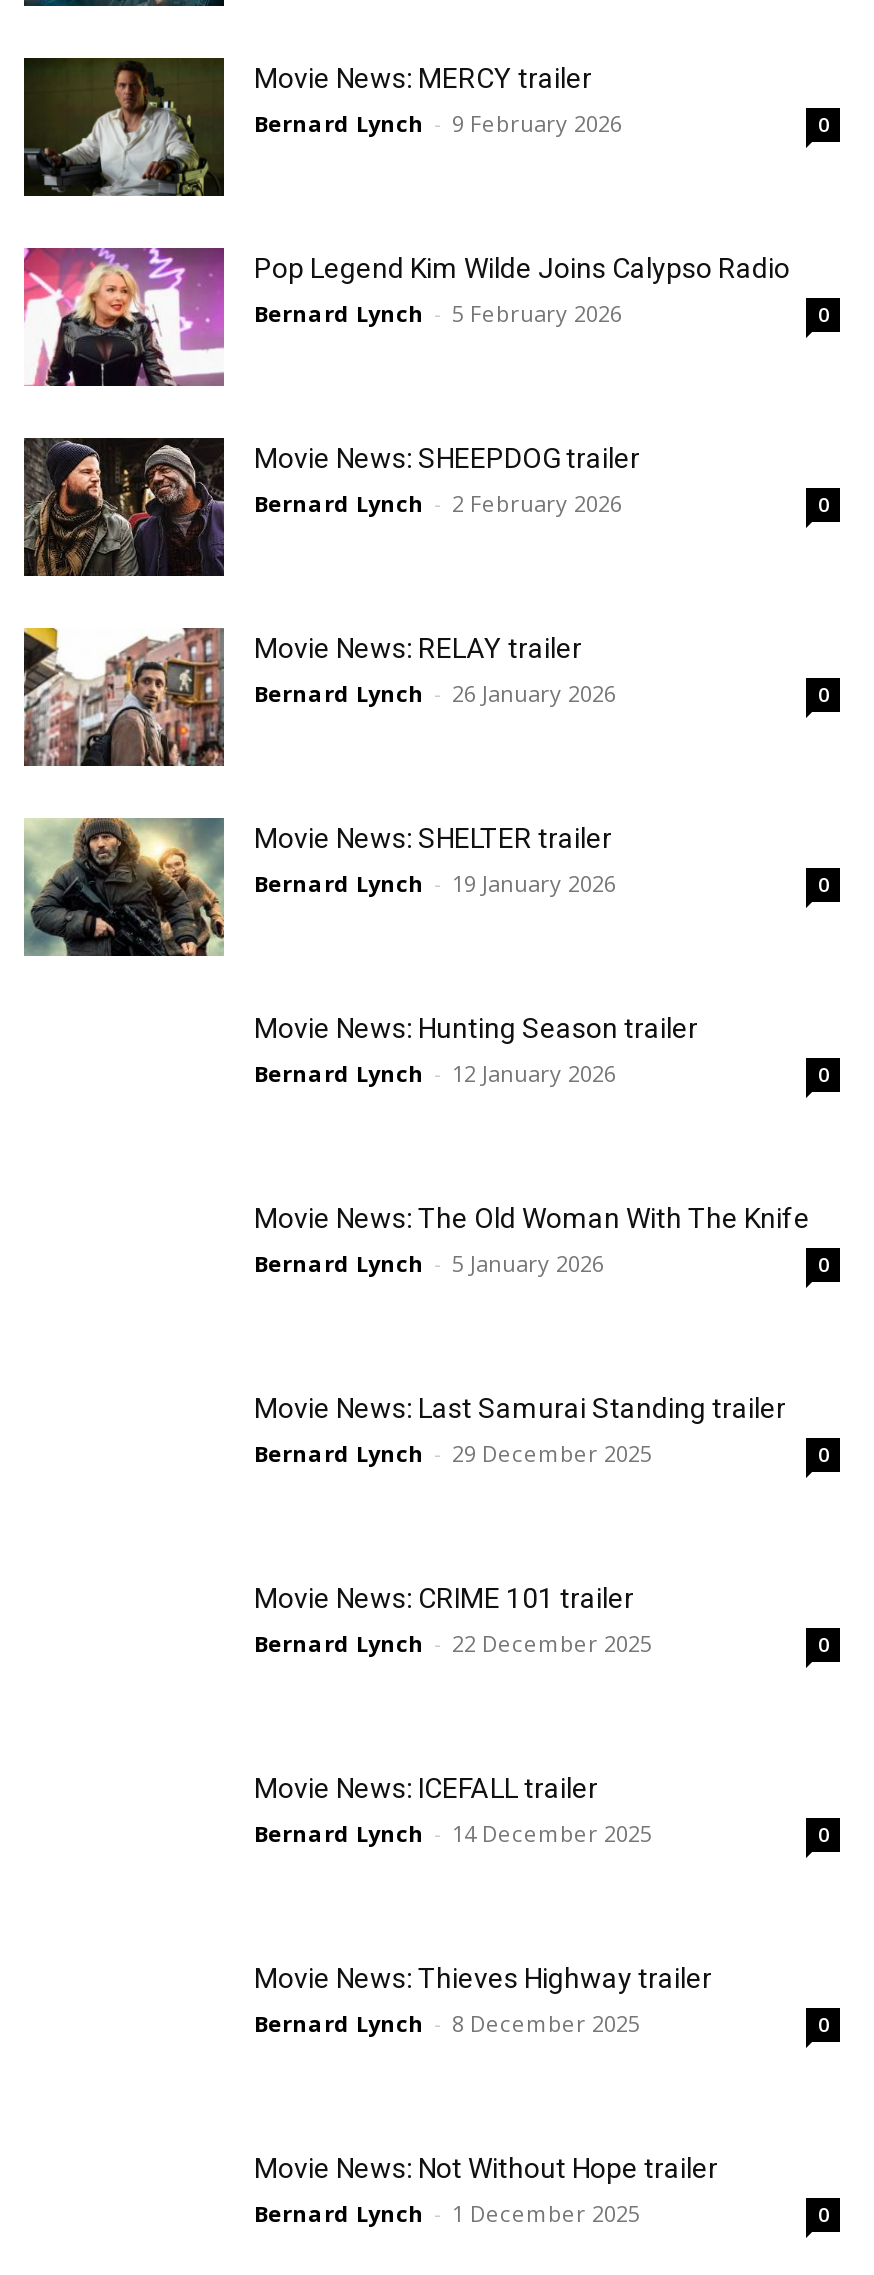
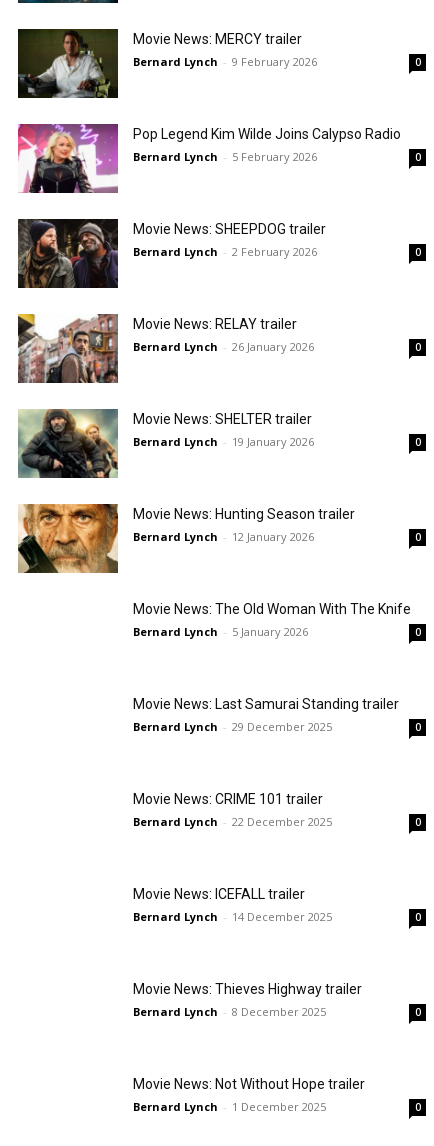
none -> [17,503,119,574] [image]

